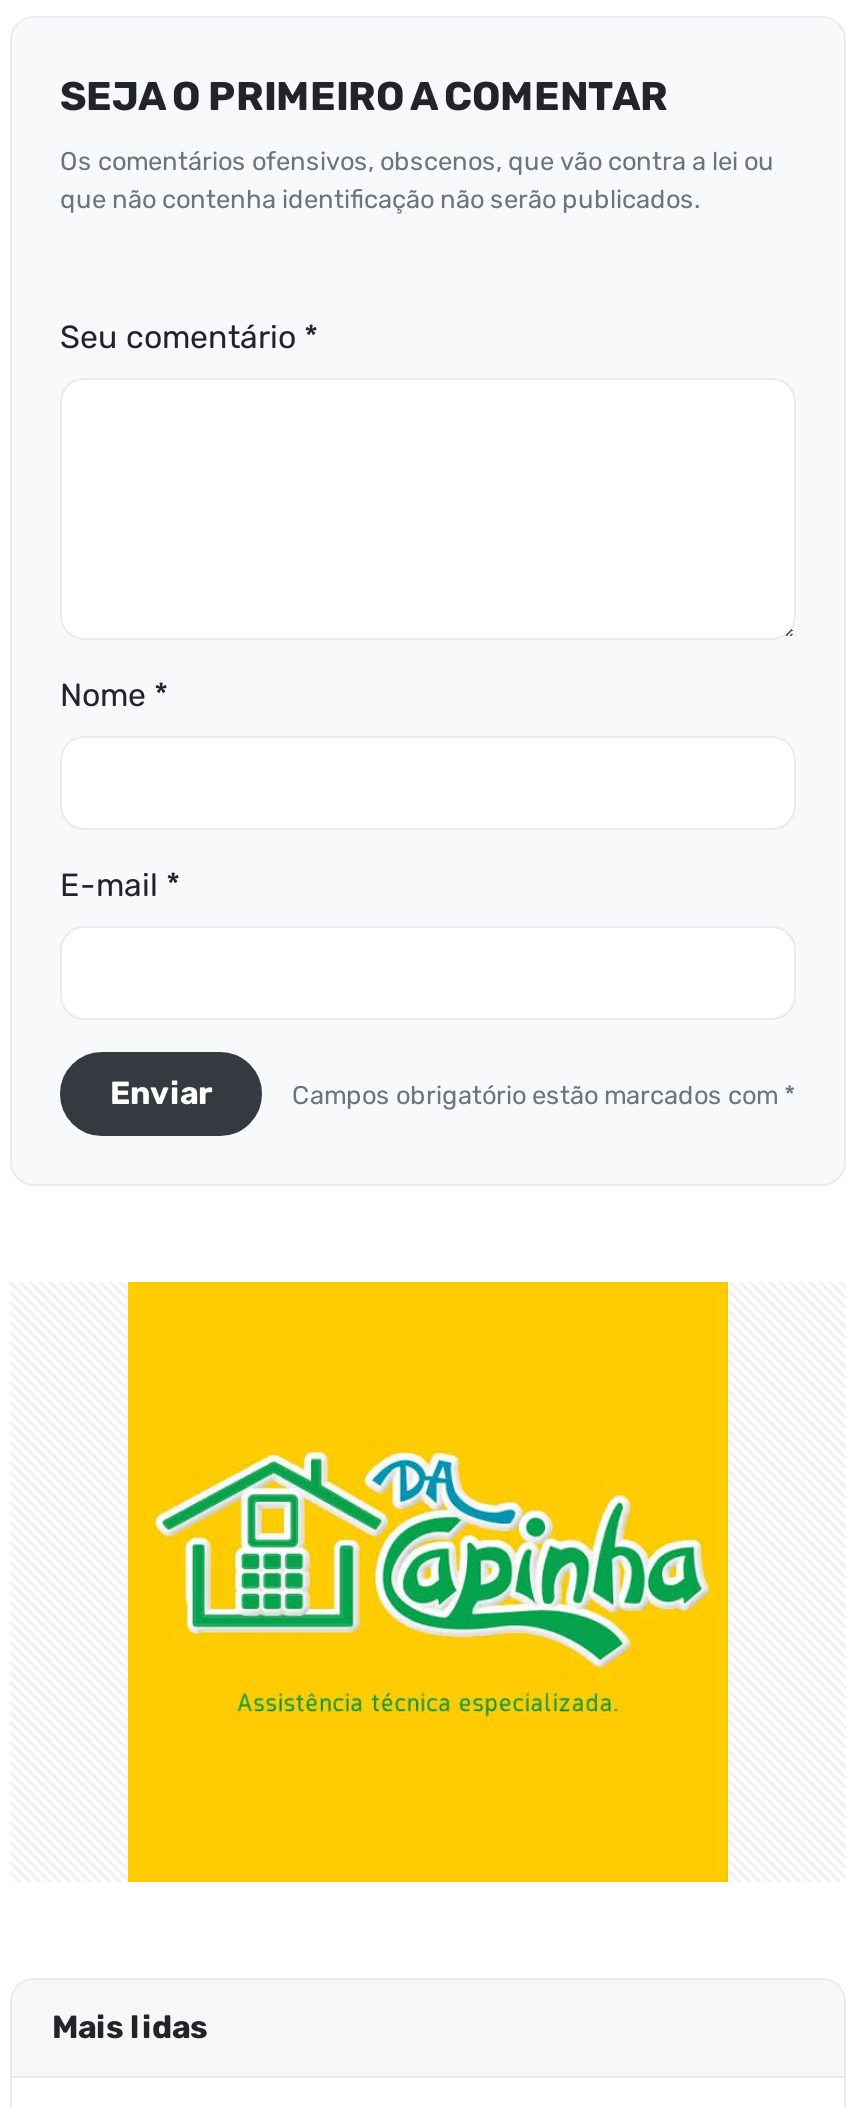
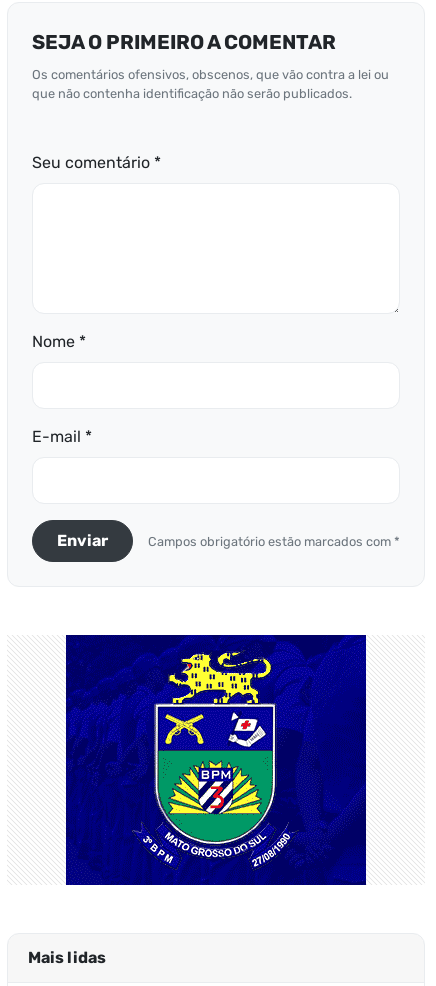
[126,1280,730,1884] [image] -> [65,634,367,886] [image]

